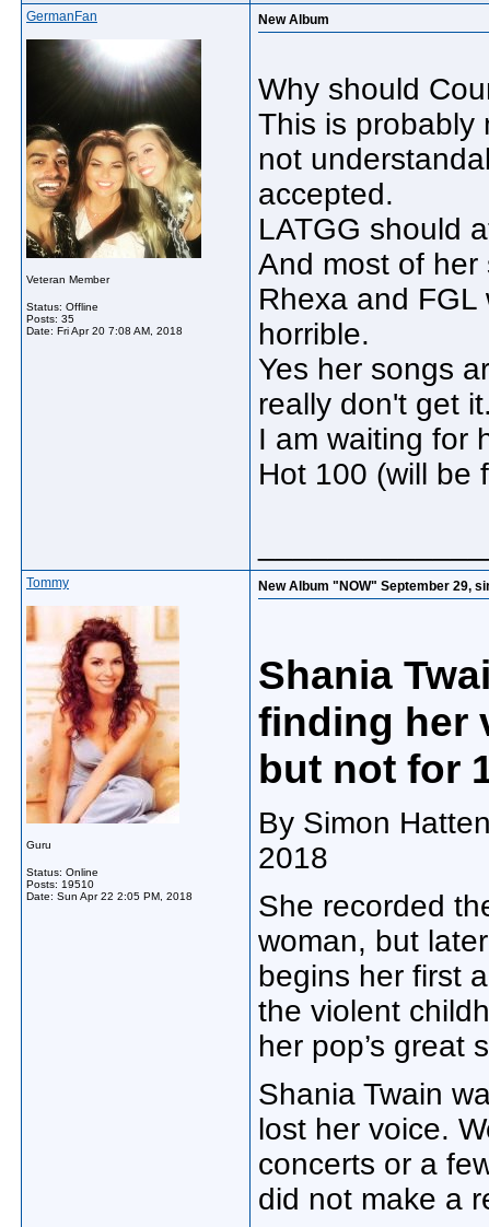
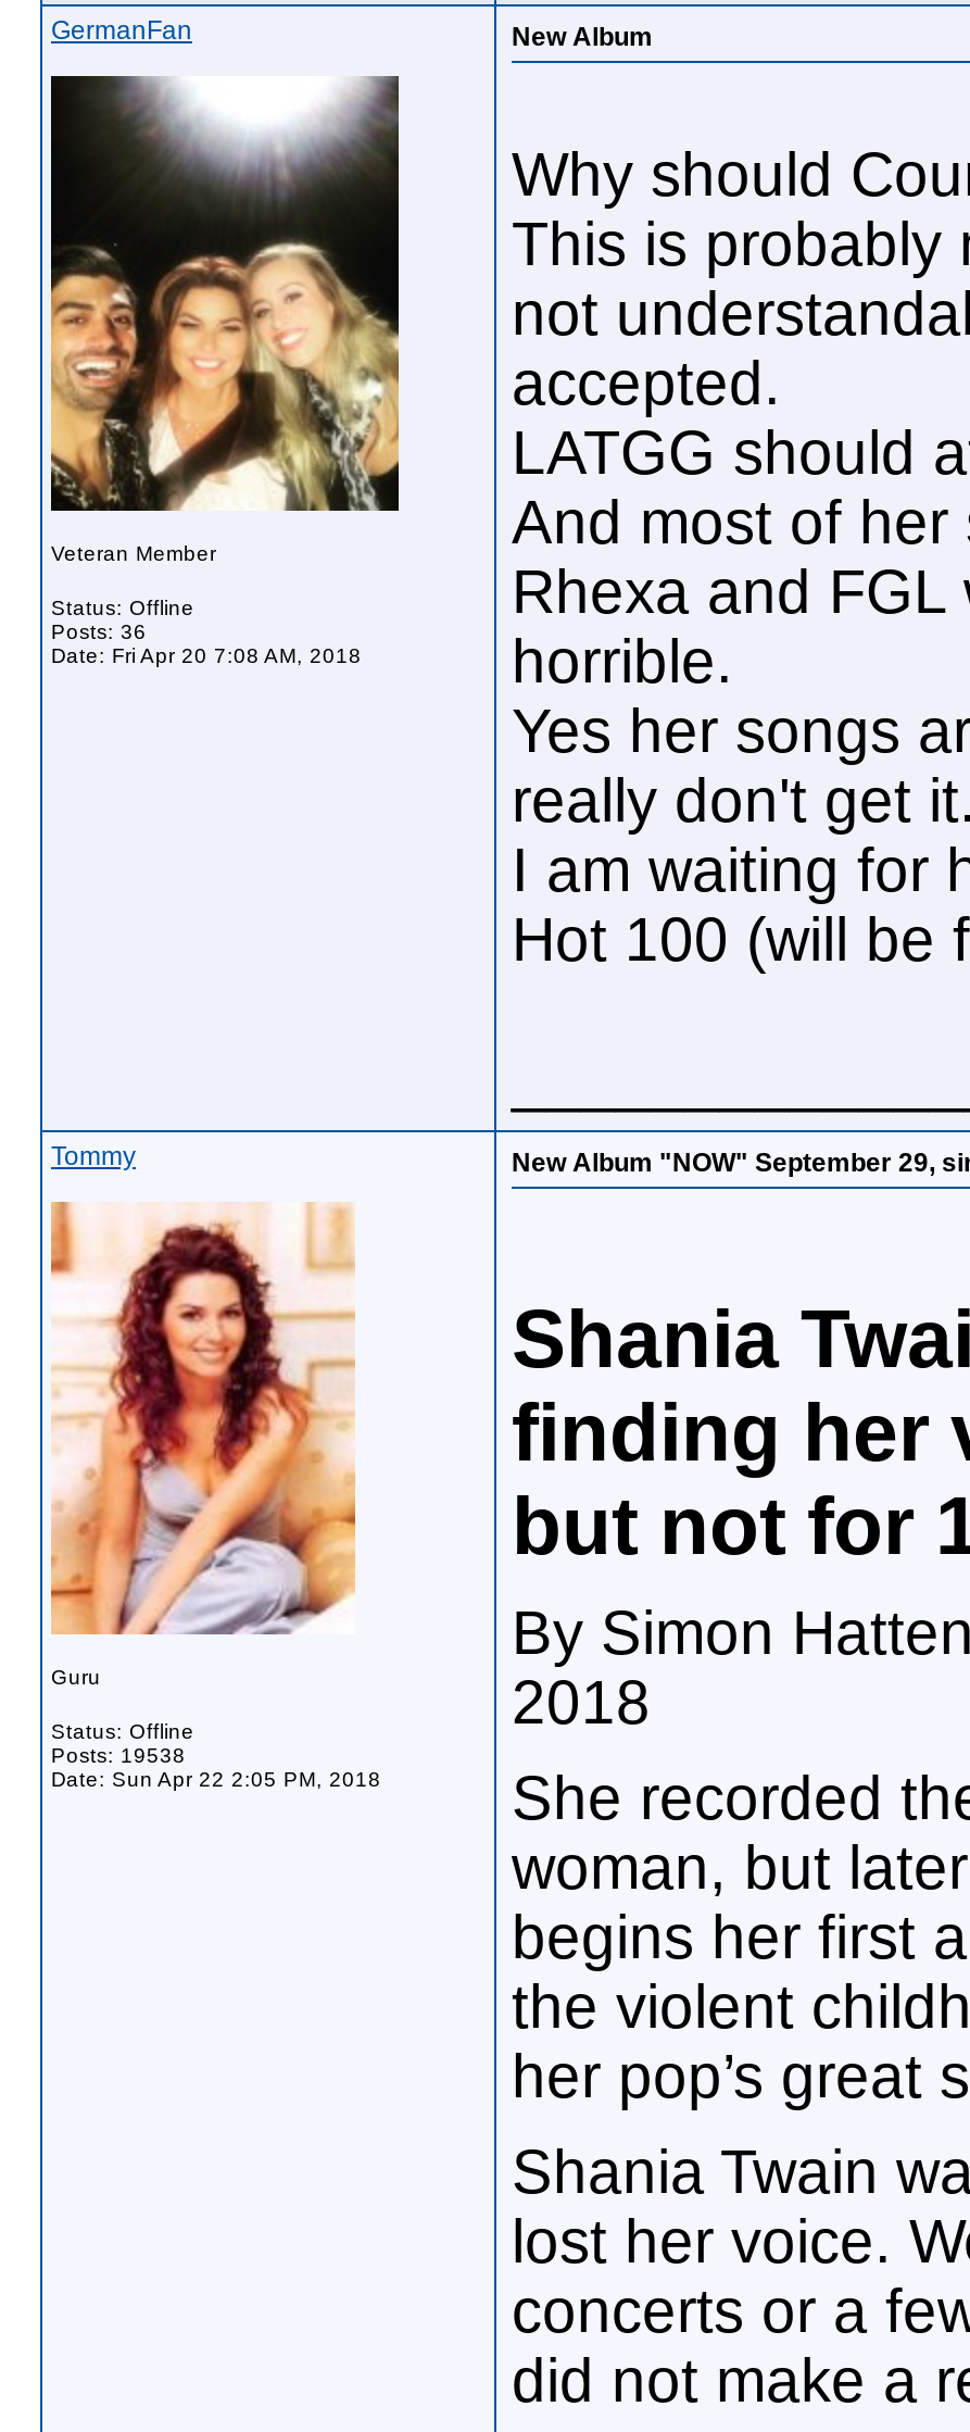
[26,313,74,325] Posts: 35 -> [51,619,147,643] Posts: 36
[26,866,98,878] Status: Online -> [51,1719,194,1743] Status: Offline
[26,878,94,890] Posts: 19510 -> [51,1743,186,1767] Posts: 19538

